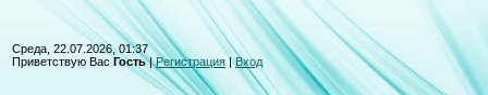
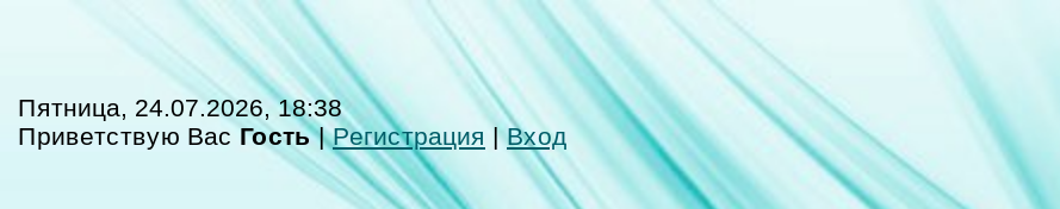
[12,42,148,55] Среда, 22.07.2026, 01:37 -> [18,93,342,121] Пятница, 24.07.2026, 18:38

